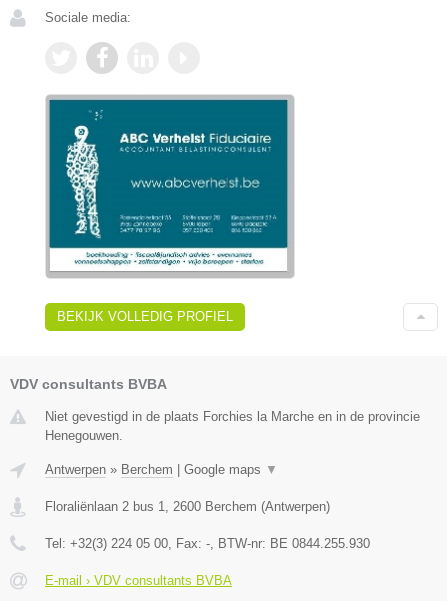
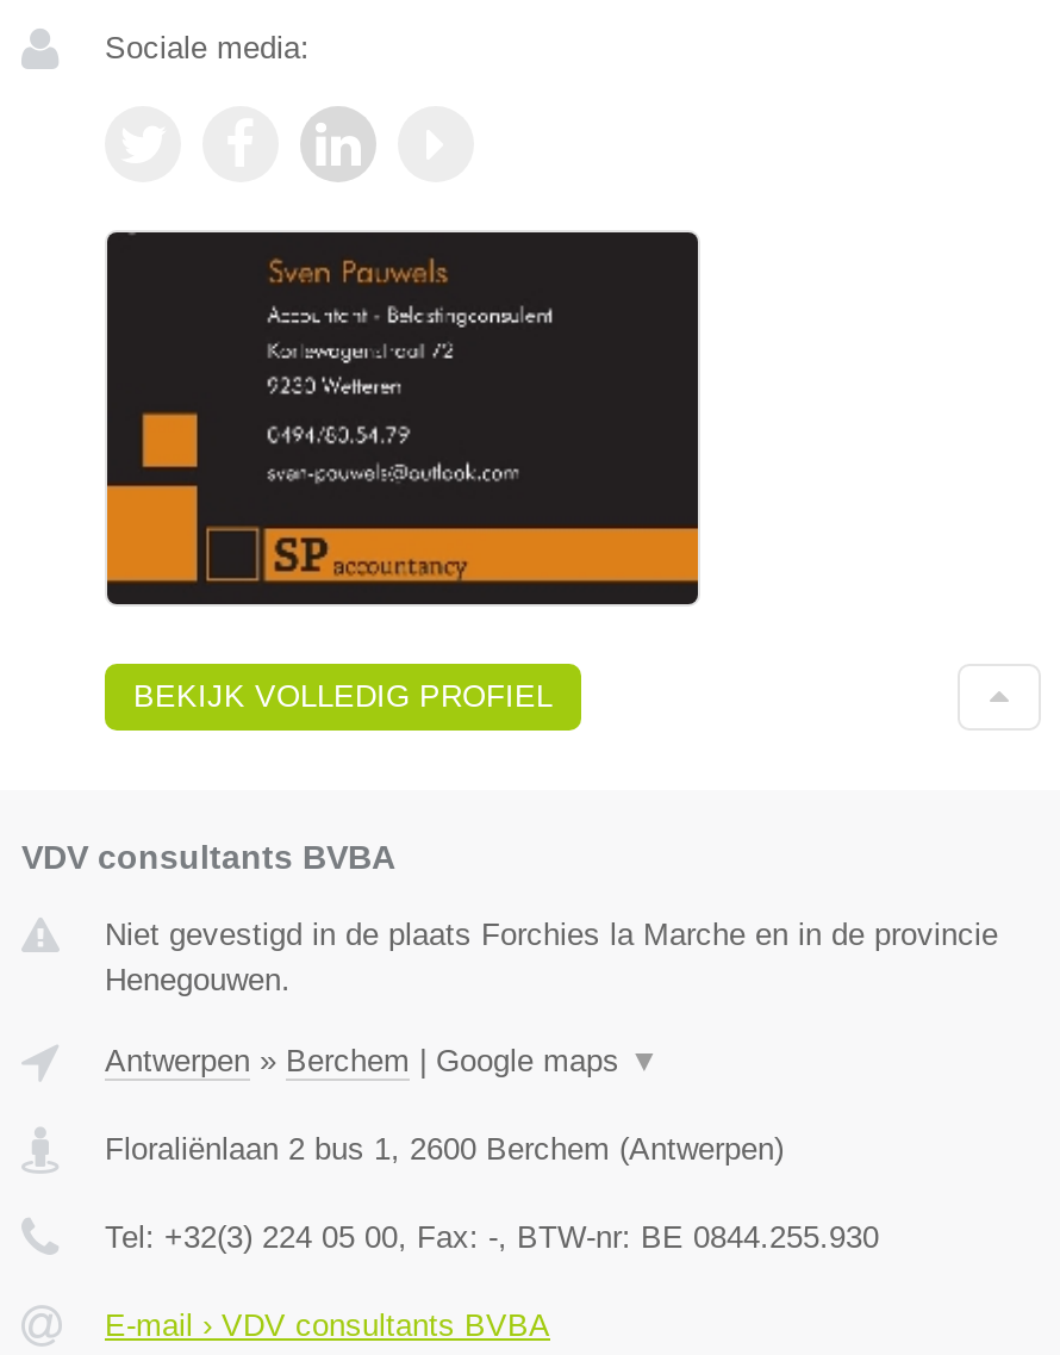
[47,96,293,277] [image] -> [105,232,700,604] [image]

